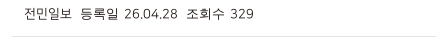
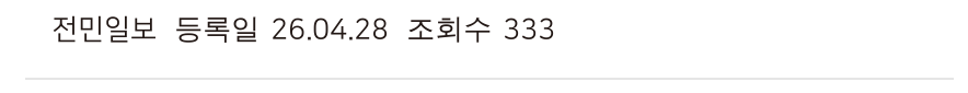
[230,7,254,21] 329 -> [503,14,555,45] 333

